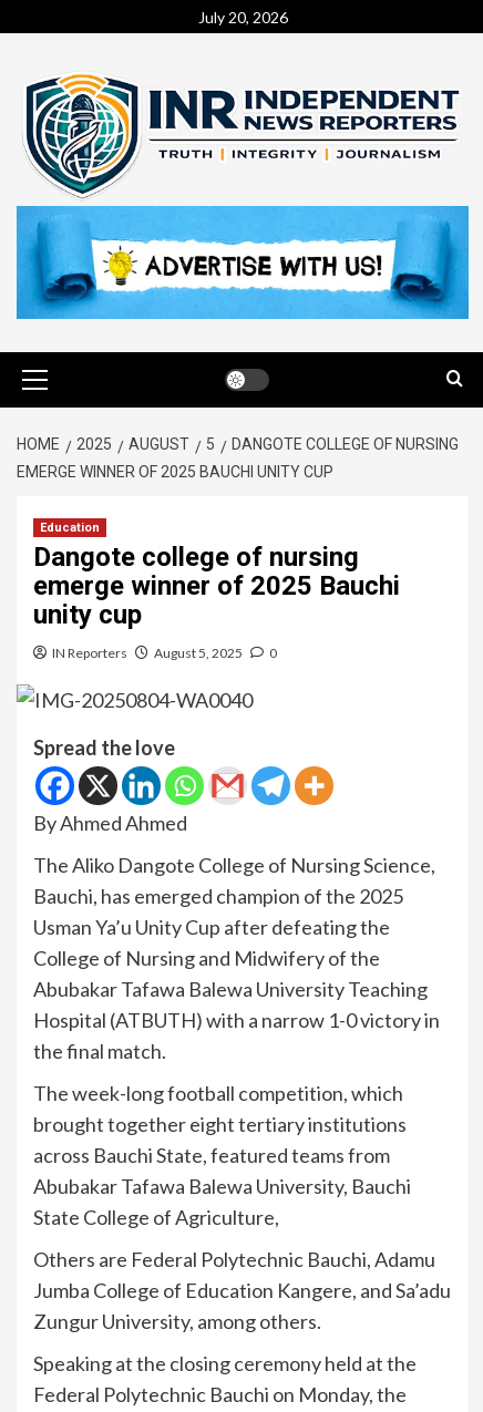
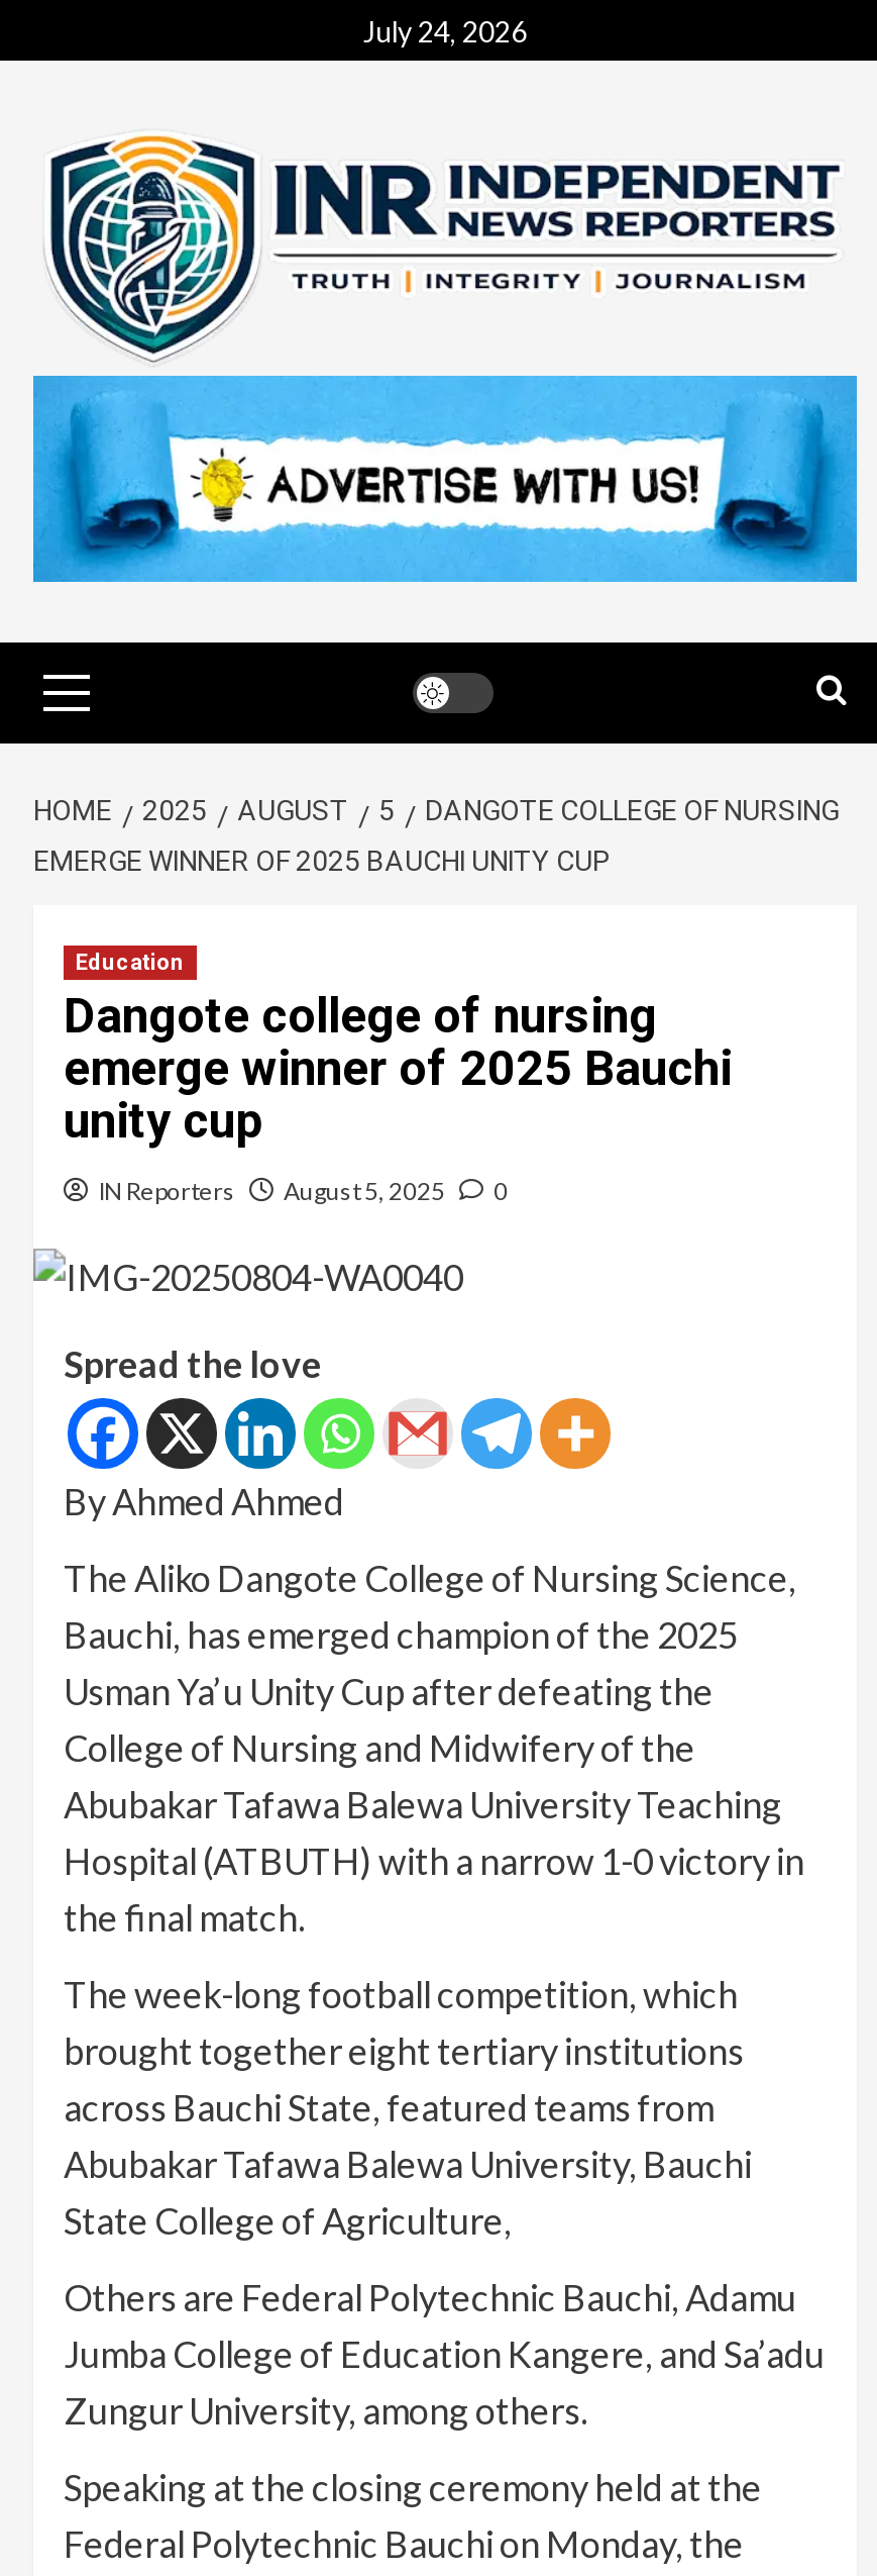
[198,7,287,26] July 20, 2026 -> [363,13,527,47] July 24, 2026

